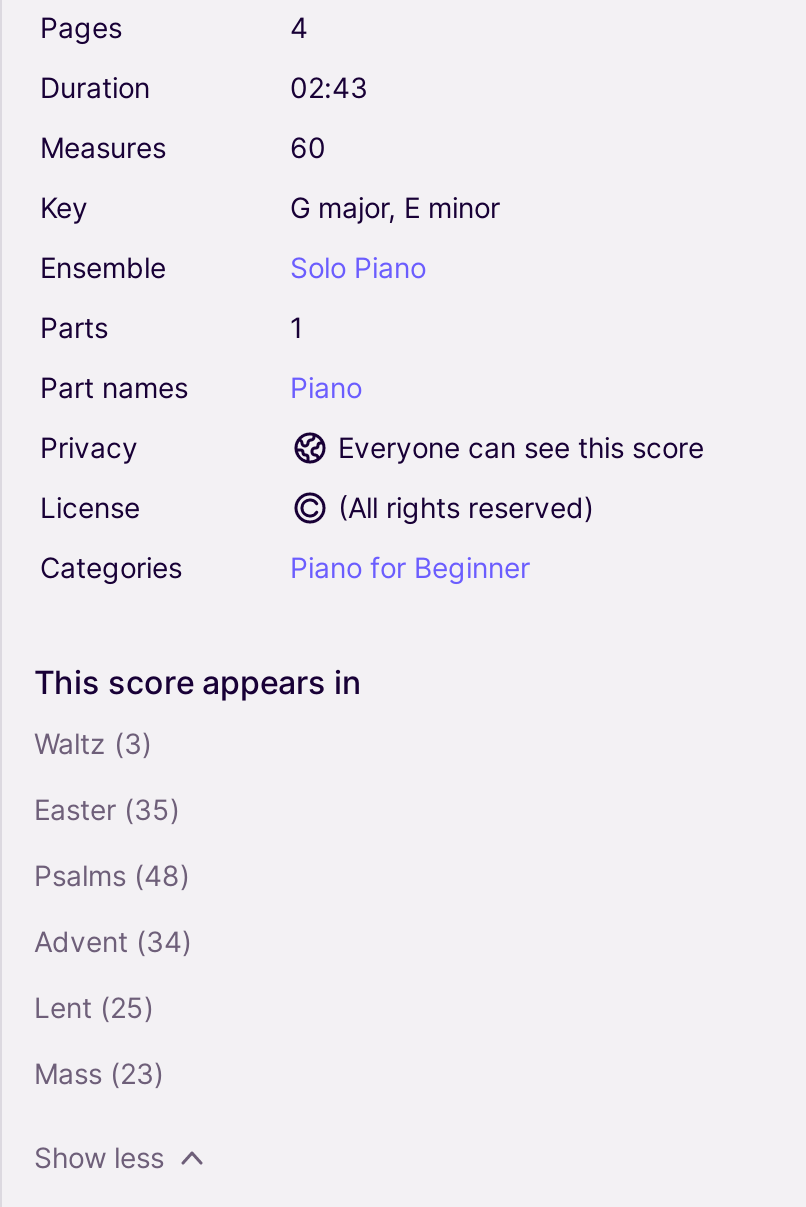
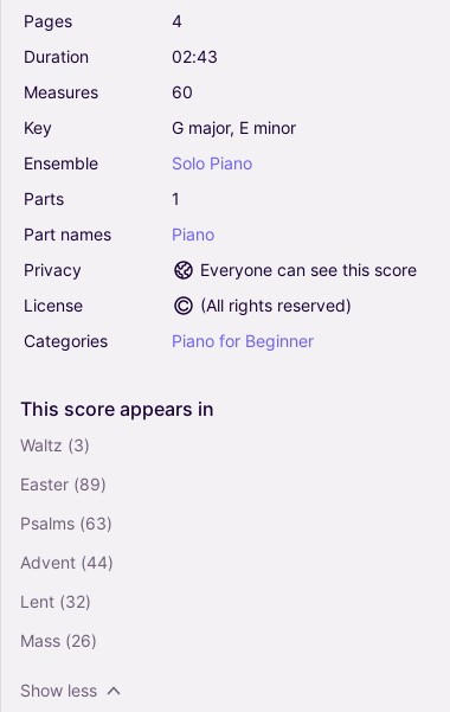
[34,791,180,825] Easter (35) -> [20,473,107,493] Easter (89)
[34,857,190,891] Psalms (48) -> [20,512,112,533] Psalms (63)
[34,923,192,957] Advent (34) -> [20,551,114,572] Advent (44)
[34,989,154,1023] Lent (25) -> [20,591,91,611] Lent (32)
[34,1055,164,1089] Mass (23) -> [20,630,97,650] Mass (26)

